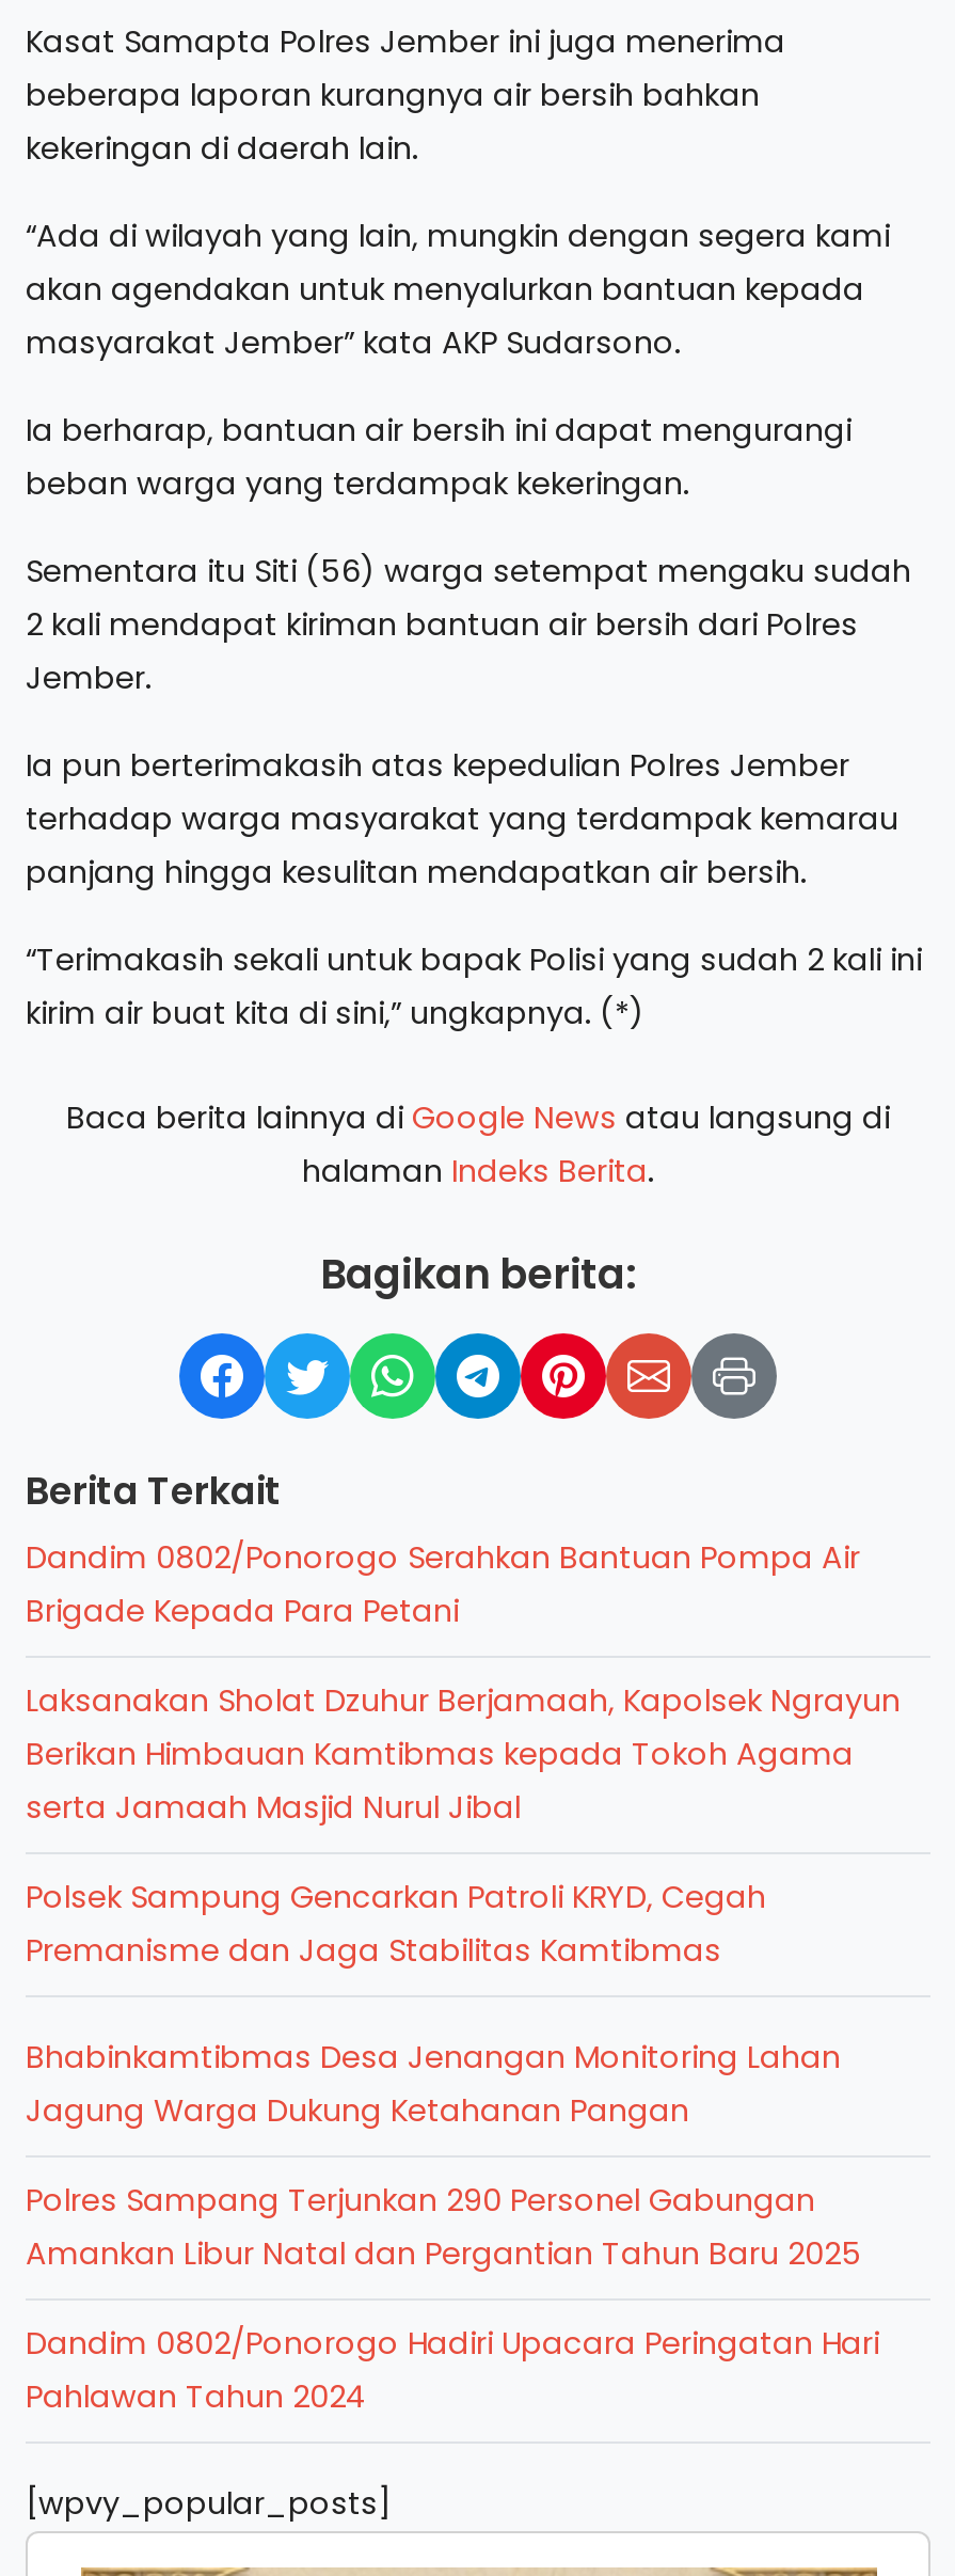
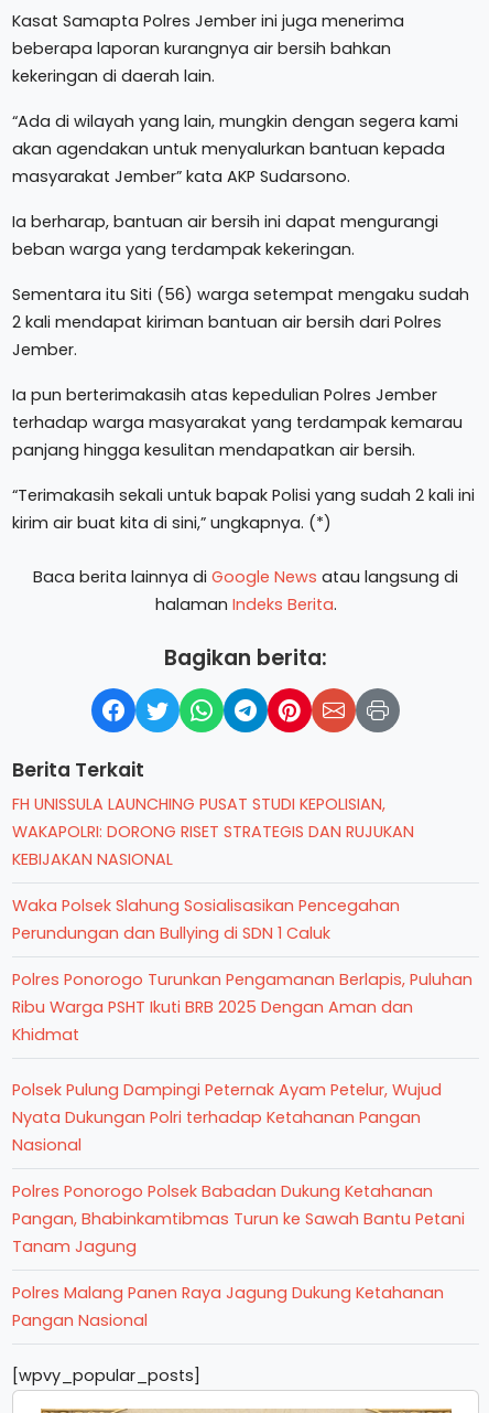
[26,1536,860,1632] Dandim 0802/Ponorogo Serahkan Bantuan Pompa Air | Brigade Kepada Para Petani -> [12,793,414,870] FH UNISSULA LAUNCHING PUSAT STUDI KEPOLISIAN, | WAKAPOLRI: DORONG RISET STRATEGIS DAN RUJUKAN | KEBIJAKAN NASIONAL
[26,1679,901,1829] Laksanakan Sholat Dzuhur Berjamaah, Kapolsek Ngrayun | Berikan Himbauan Kamtibmas kepada Tokoh Agama | serta Jamaah Masjid Nurul Jibal -> [12,895,400,944] Waka Polsek Slahung Sosialisasikan Pencegahan | Perundungan dan Bullying di SDN 1 Caluk
[26,1876,766,1972] Polsek Sampung Gencarkan Patroli KRYD, Cegah | Premanisme dan Jaga Stabilitas Kamtibmas -> [12,968,472,1046] Polres Ponorogo Turunkan Pengamanan Berlapis, Puluhan | Ribu Warga PSHT Ikuti BRB 2025 Dengan Aman dan | Khidmat
[26,2036,841,2132] Bhabinkamtibmas Desa Jenangan Monitoring Lahan | Jagung Warga Dukung Ketahanan Pangan -> [12,1079,442,1156] Polsek Pulung Dampingi Peternak Ayam Petelur, Wujud | Nyata Dukungan Polri terhadap Ketahanan Pangan | Nasional
[26,2179,862,2275] Polres Sampang Terjunkan 290 Personel Gabungan | Amankan Libur Natal dan Pergantian Tahun Baru 2025 -> [12,1180,465,1257] Polres Ponorogo Polsek Babadan Dukung Ketahanan | Pangan, Bhabinkamtibmas Turun ke Sawah Bantu Petani | Tanam Jagung
[26,2322,879,2418] Dandim 0802/Ponorogo Hadiri Upacara Peringatan Hari | Pahlawan Tahun 2024 -> [12,1282,444,1331] Polres Malang Panen Raya Jagung Dukung Ketahanan | Pangan Nasional

